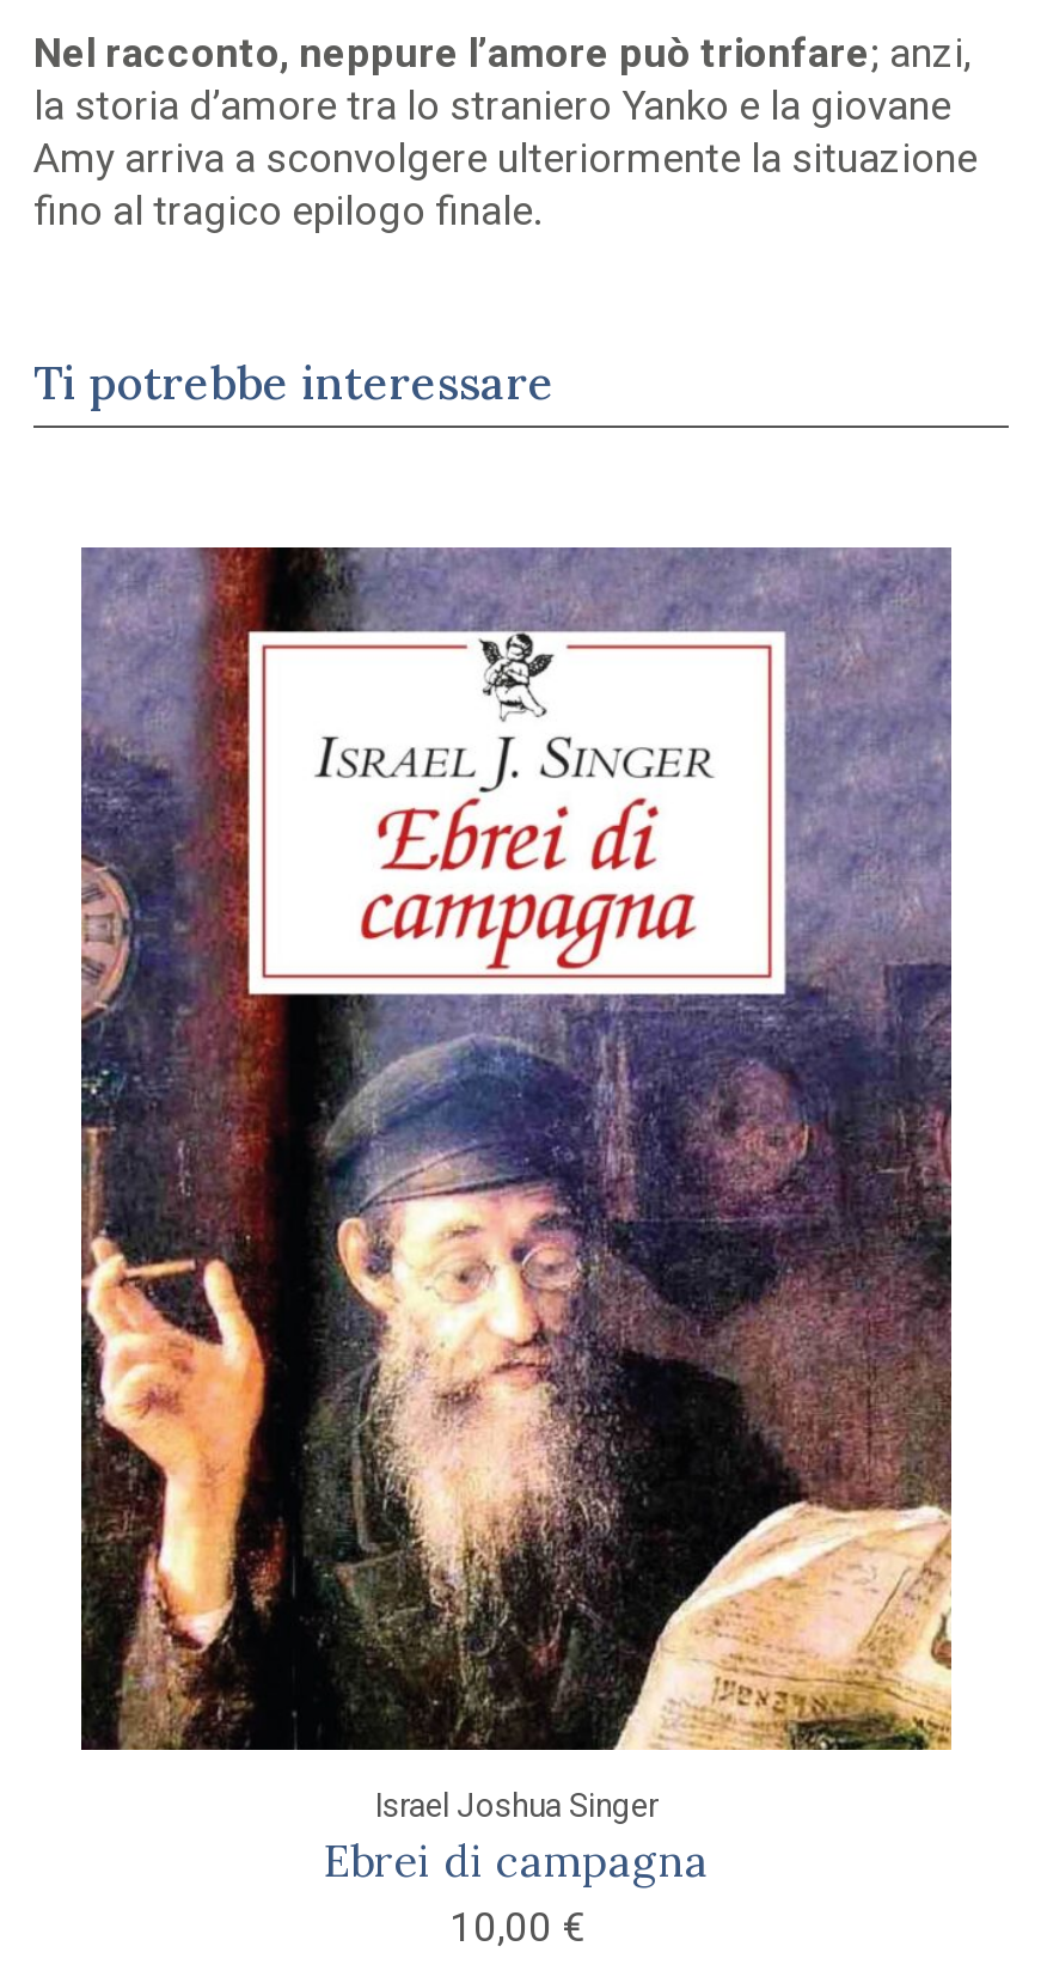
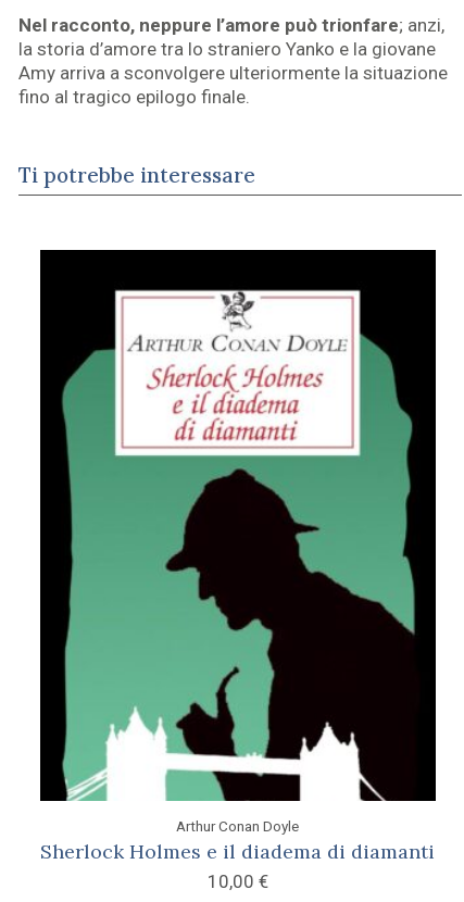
[79,545,954,1889] [image] | Israel Joshua Singer | Ebrei di campagna -> [39,249,437,864] [image] | Arthur Conan Doyle | Sherlock Holmes e il diadema di diamanti

